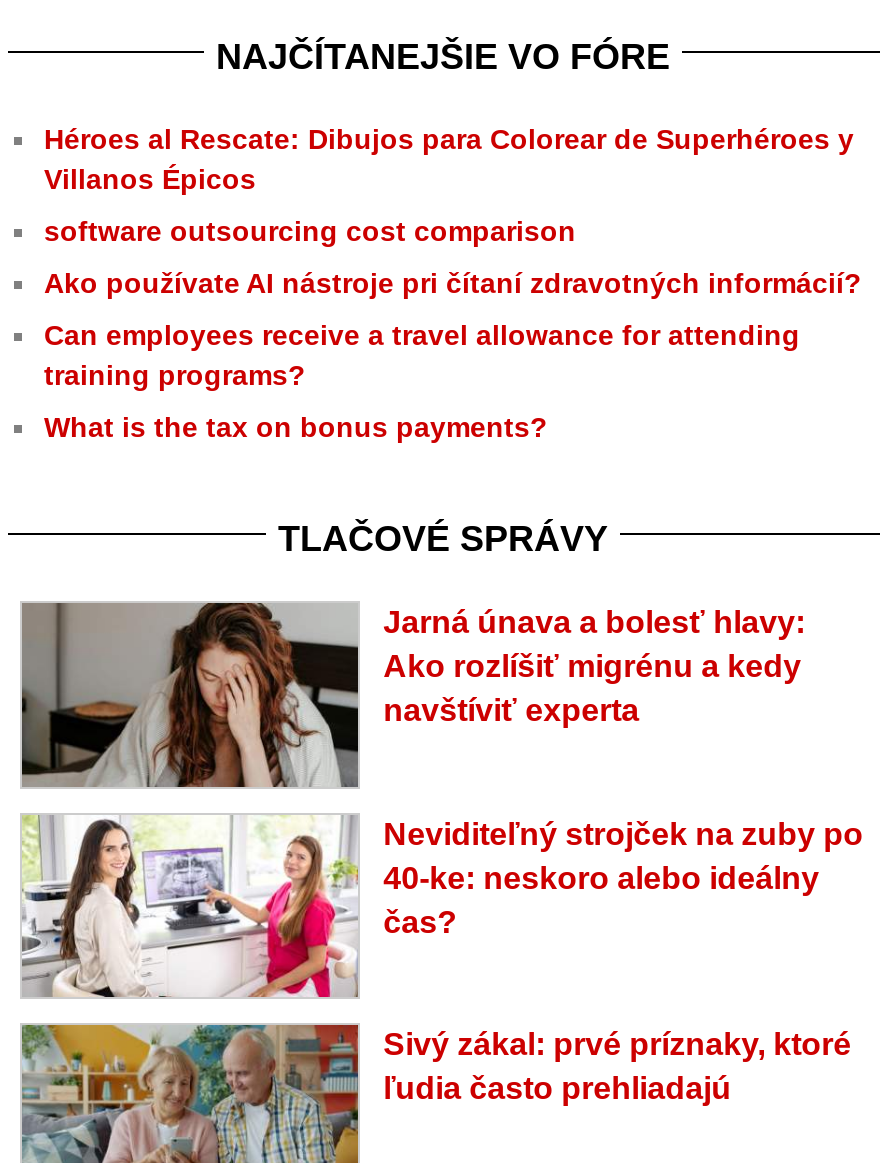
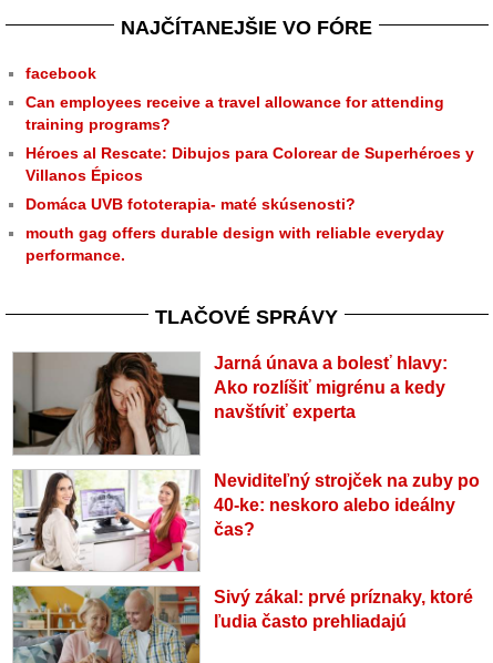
moved [44,123,854,195] -> [25,144,474,184]: Héroes al Rescate: Dibujos para Colorear de Superhéroes y | Villanos Épicos
[44,215,862,299] software outsourcing cost comparison | Ako používate AI nástroje pri čítaní zdravotných informácií? -> [25,64,96,82] facebook
moved [44,319,800,391] -> [25,93,444,133]: Can employees receive a travel allowance for attending | training programs?
[44,411,548,443] What is the tax on bonus payments? -> [25,195,444,264] Domáca UVB fototerapia- maté skúsenosti? | mouth gag offers durable design with reliable everyday | performance.

